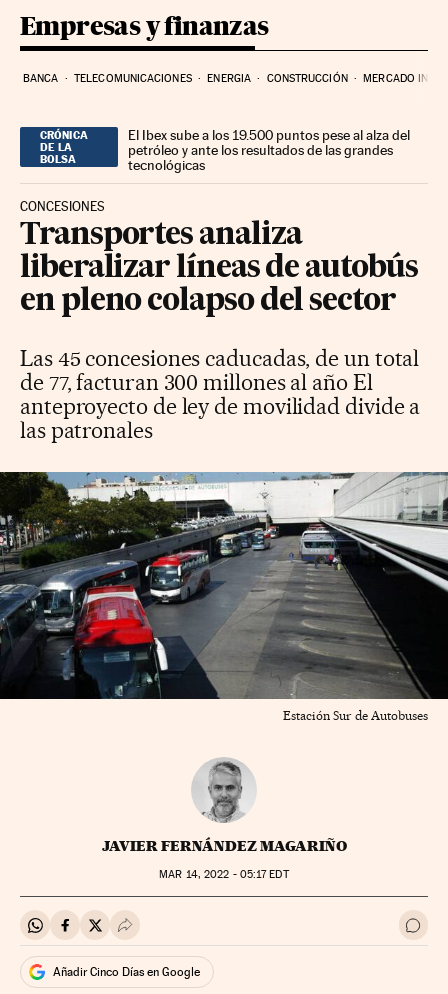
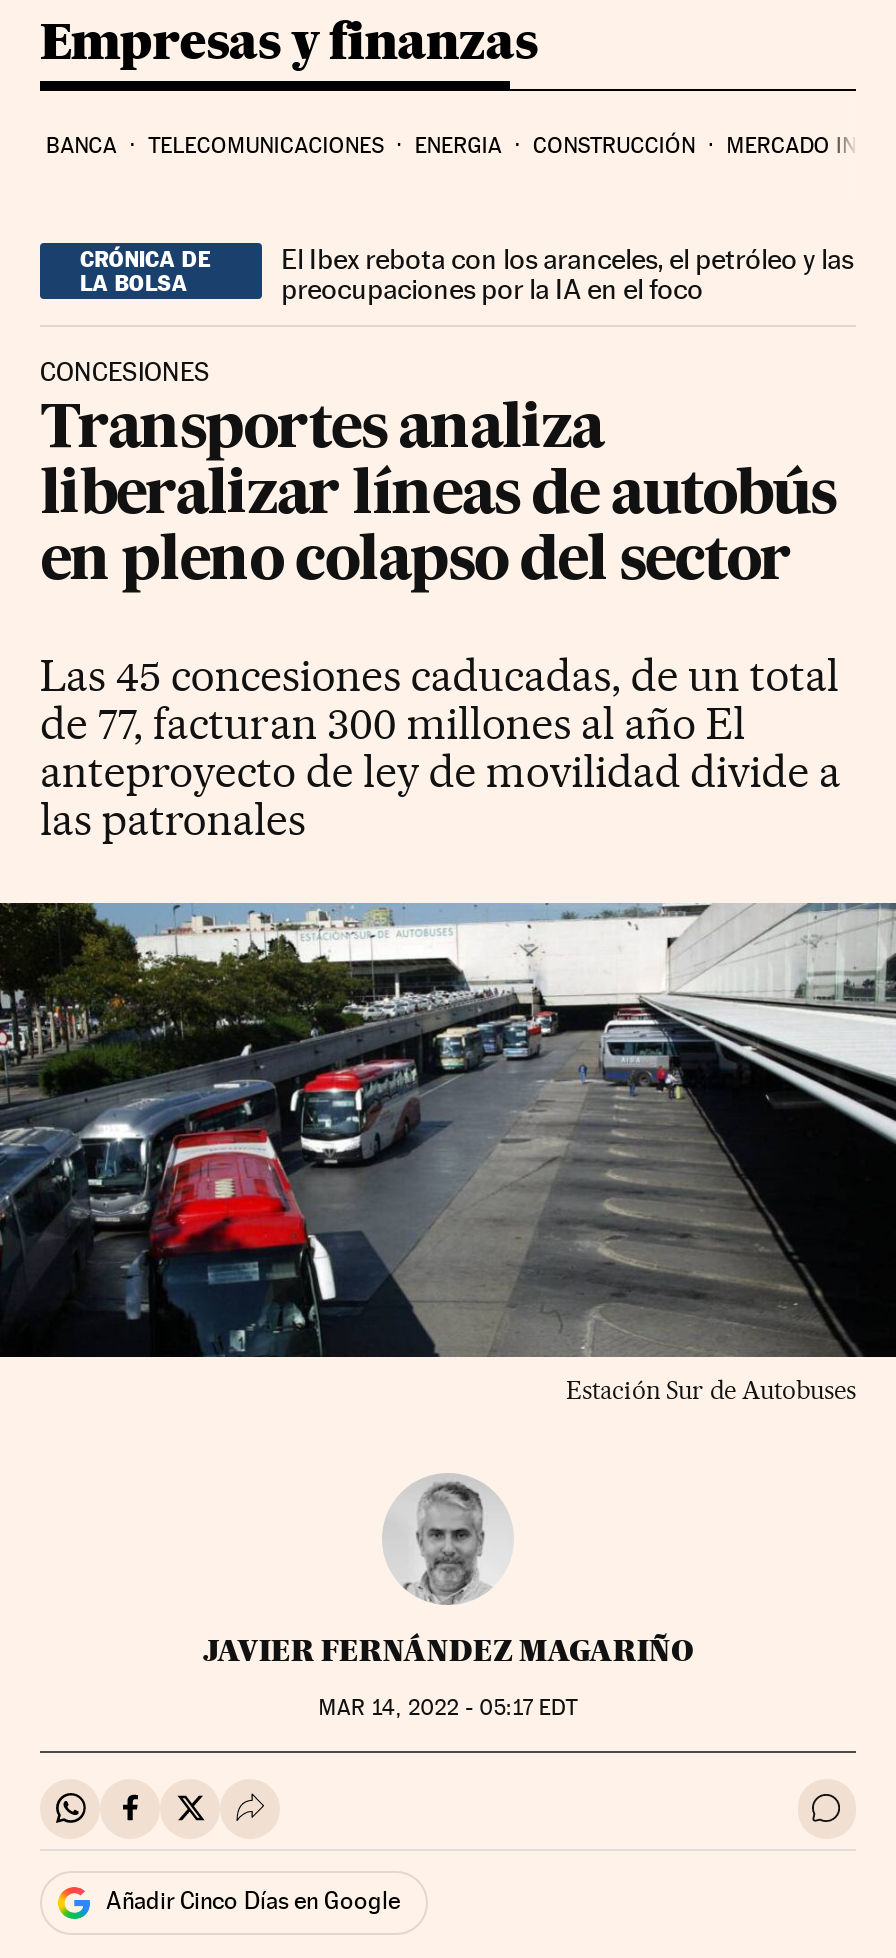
[128,127,410,173] El Ibex sube a los 19.500 puntos pese al alza del | petróleo y ante los resultados de las grandes | tecnológicas -> [281,242,853,304] El Ibex rebota con los aranceles, el petróleo y las | preocupaciones por la IA en el foco

